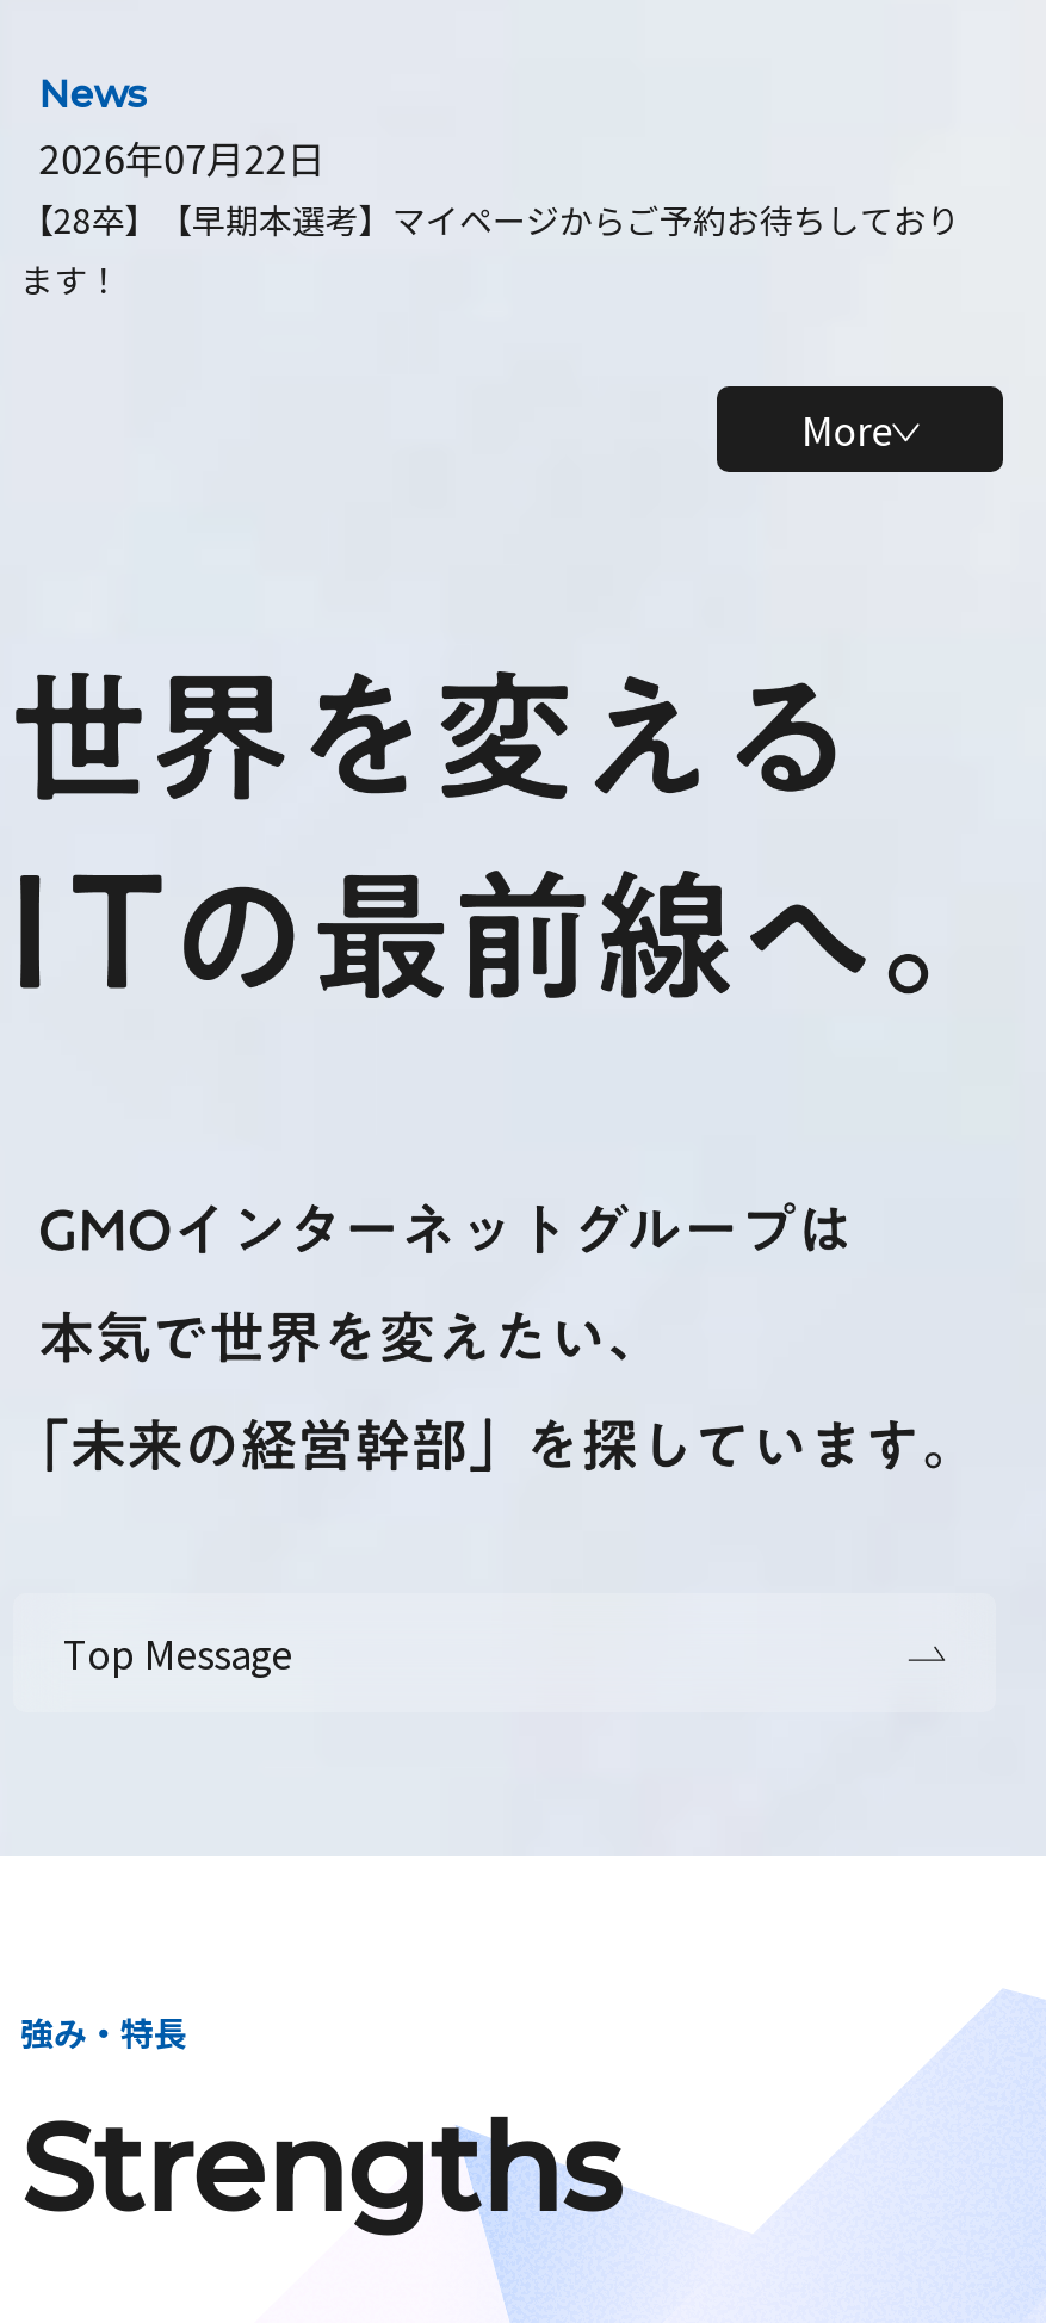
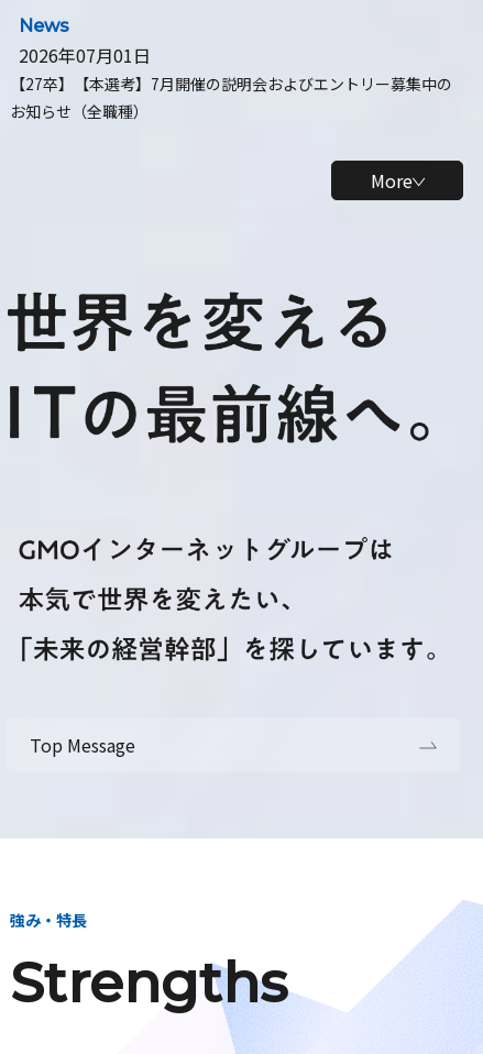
[20,129,960,303] 2026年07月22日 | 【28卒】【早期本選考】マイページからご予約お待ちしており | ます！ -> [10,42,452,122] 2026年07月01日 | 【27卒】【本選考】7月開催の説明会およびエントリー募集中の | お知らせ（全職種）

